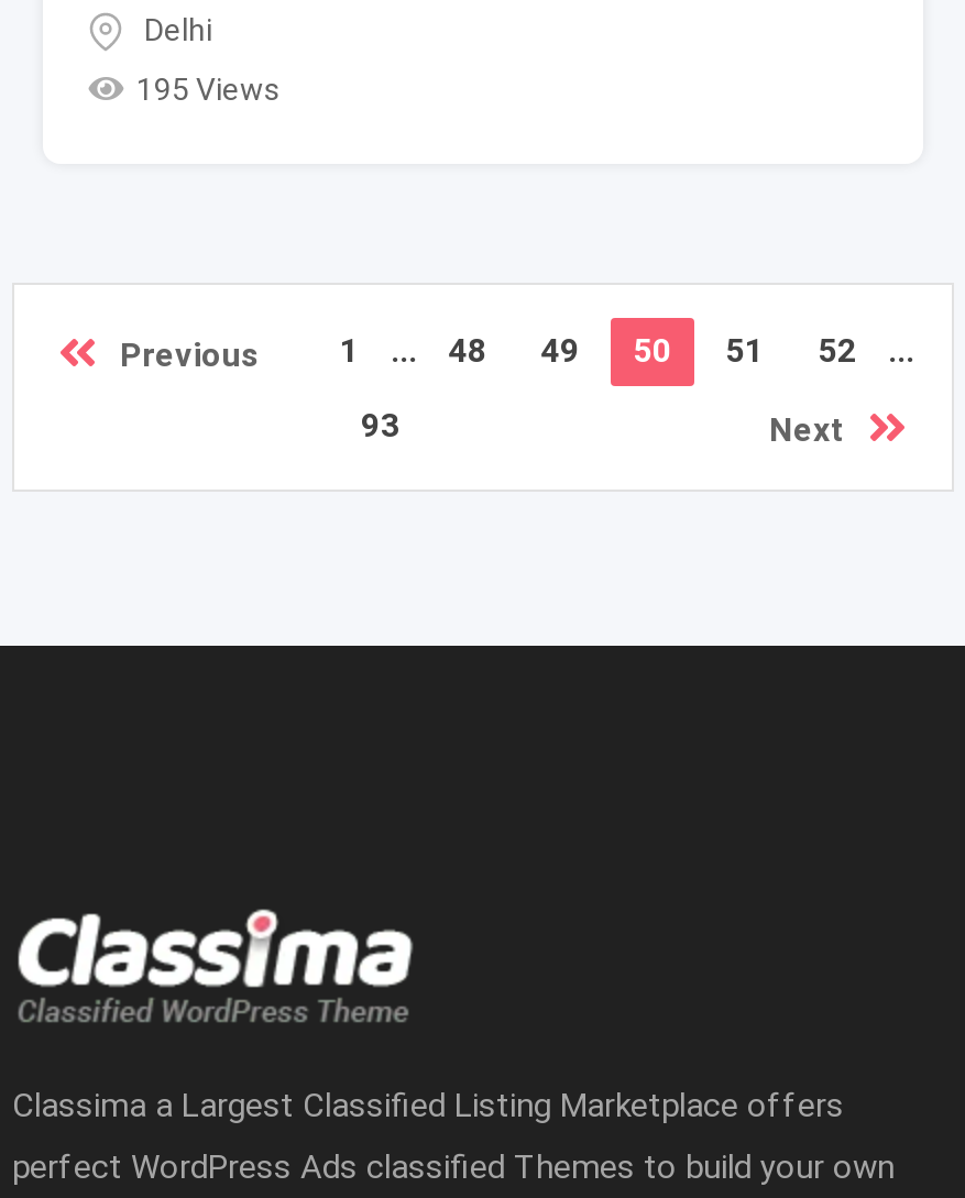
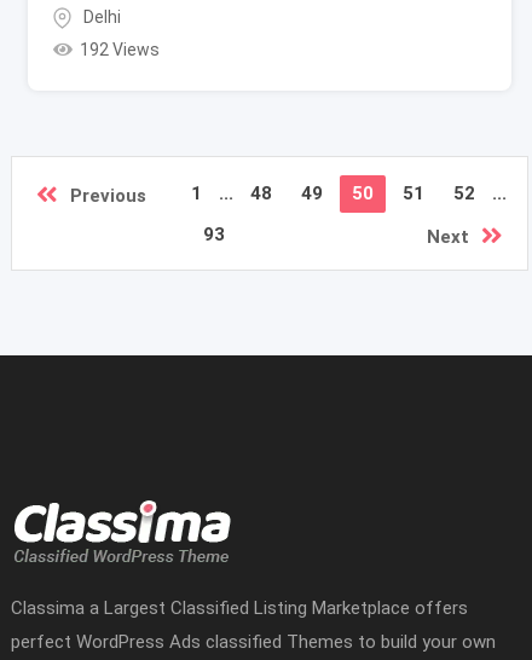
[136,72,282,107] 195 Views -> [79,40,159,60] 192 Views

